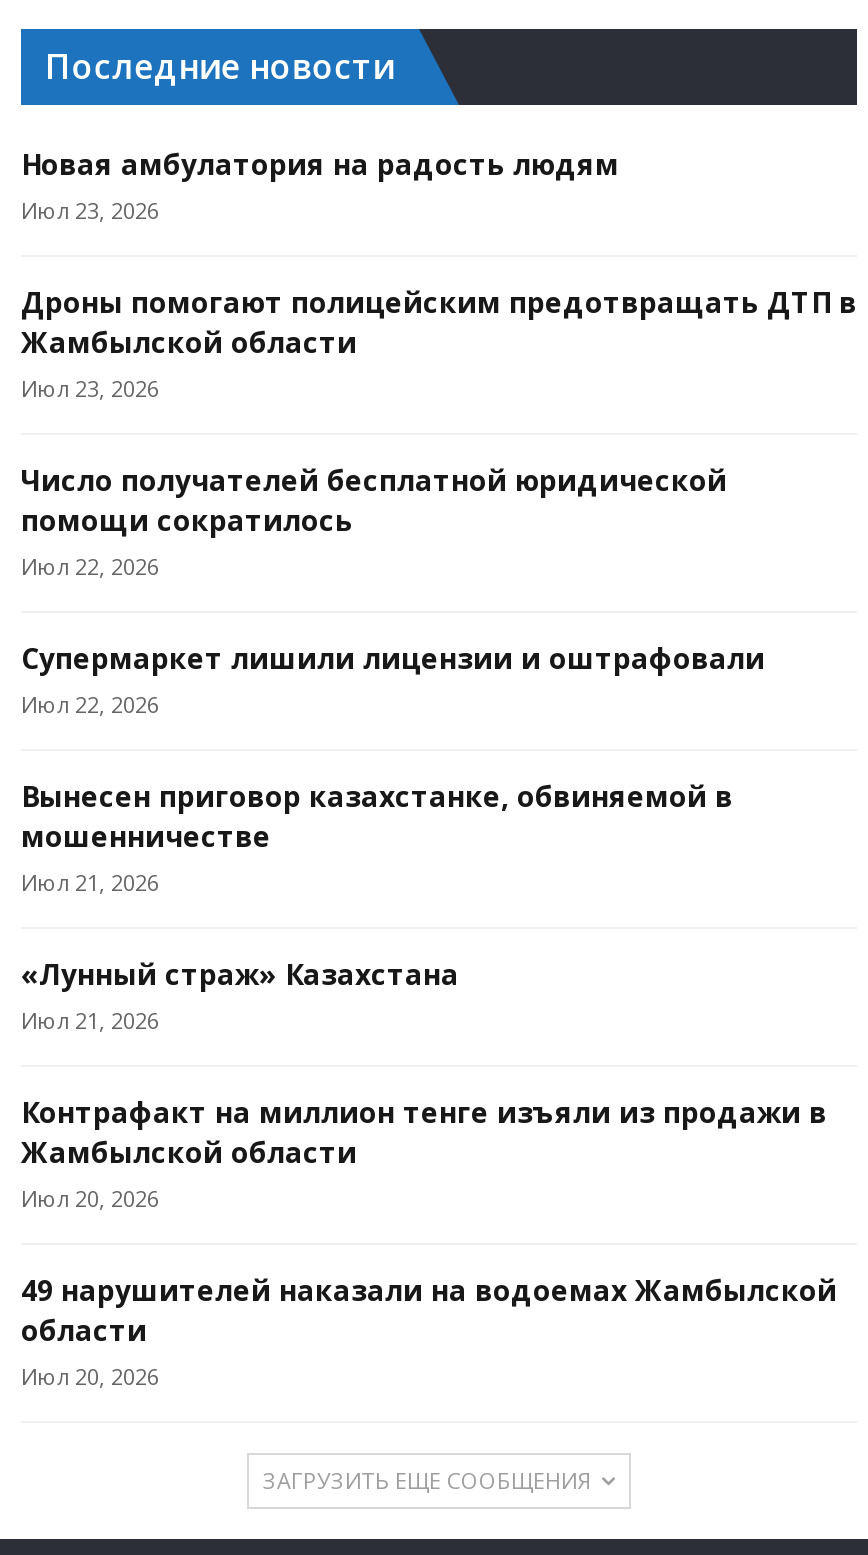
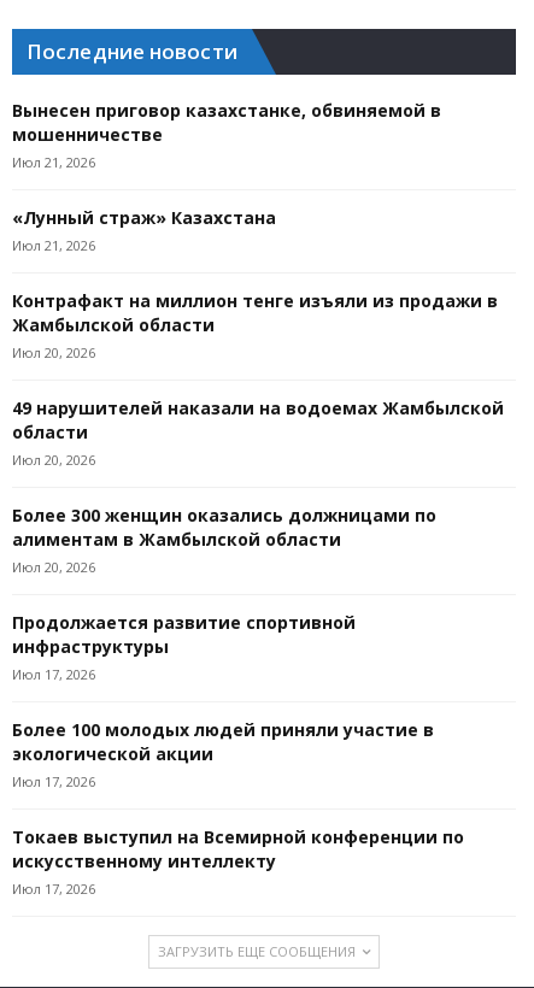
[21,144,857,718] Новая амбулатория на радость людям | Июл 23, 2026 | Дроны помогают полицейским предотвращать ДТП в | Жамбылской области | Июл 23, 2026 | Число получателей бесплатной юридической | помощи сократилось | Июл 22, 2026 | Супермаркет лишили лицензии и оштрафовали | Июл 22, 2026 -> none
moved [21,776,837,1390] -> [12,98,504,468]: Вынесен приговор казахстанке, обвиняемой в | мошенничестве | Июл 21, 2026 | ... | области | Июл 20, 2026
none -> [12,503,464,897] Более 300 женщин оказались должницами по | алиментам в Жамбылской области | Июл 20, 2026 | Продолжается развитие спортивной | инфраструктуры | Июл 17, 2026 | Более 100 молодых людей приняли участие в | экологической акции | Июл 17, 2026 | Токаев выступил на Всемирной конференции по | искусственному интеллекту | Июл 17, 2026

